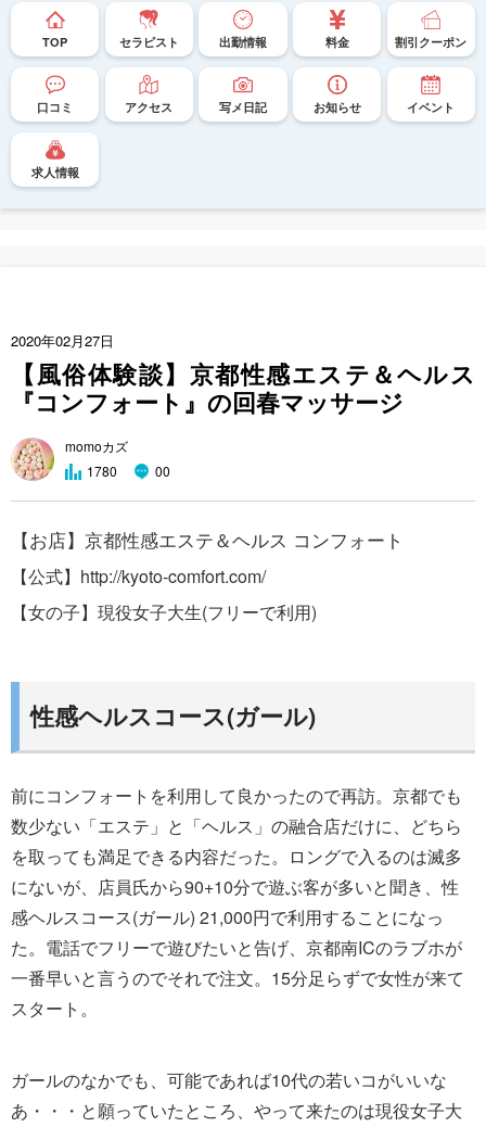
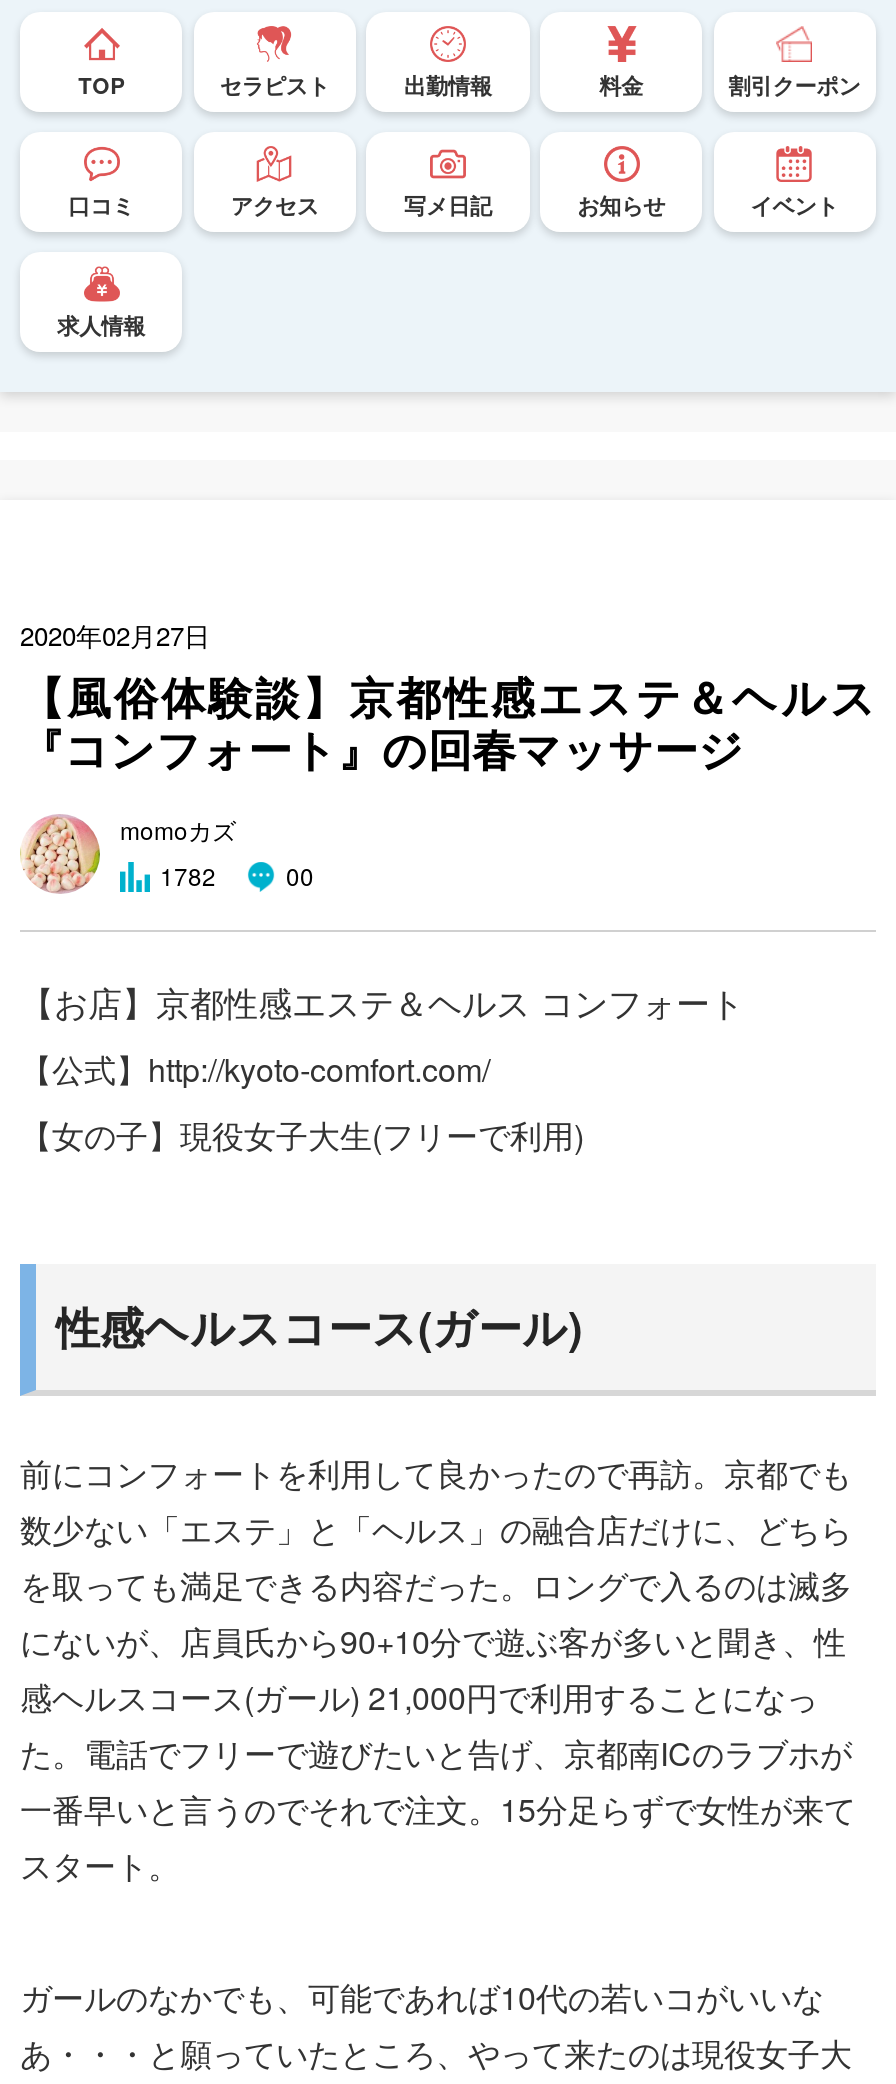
[87,461,117,480] 1780 -> [160,858,216,892] 1782

